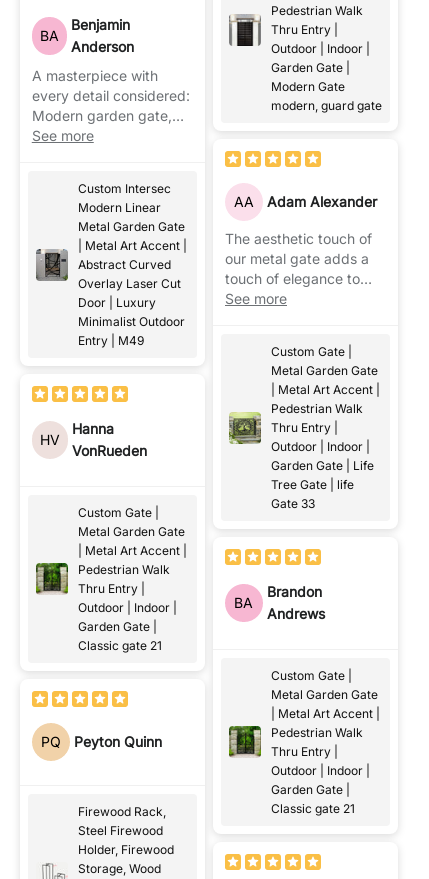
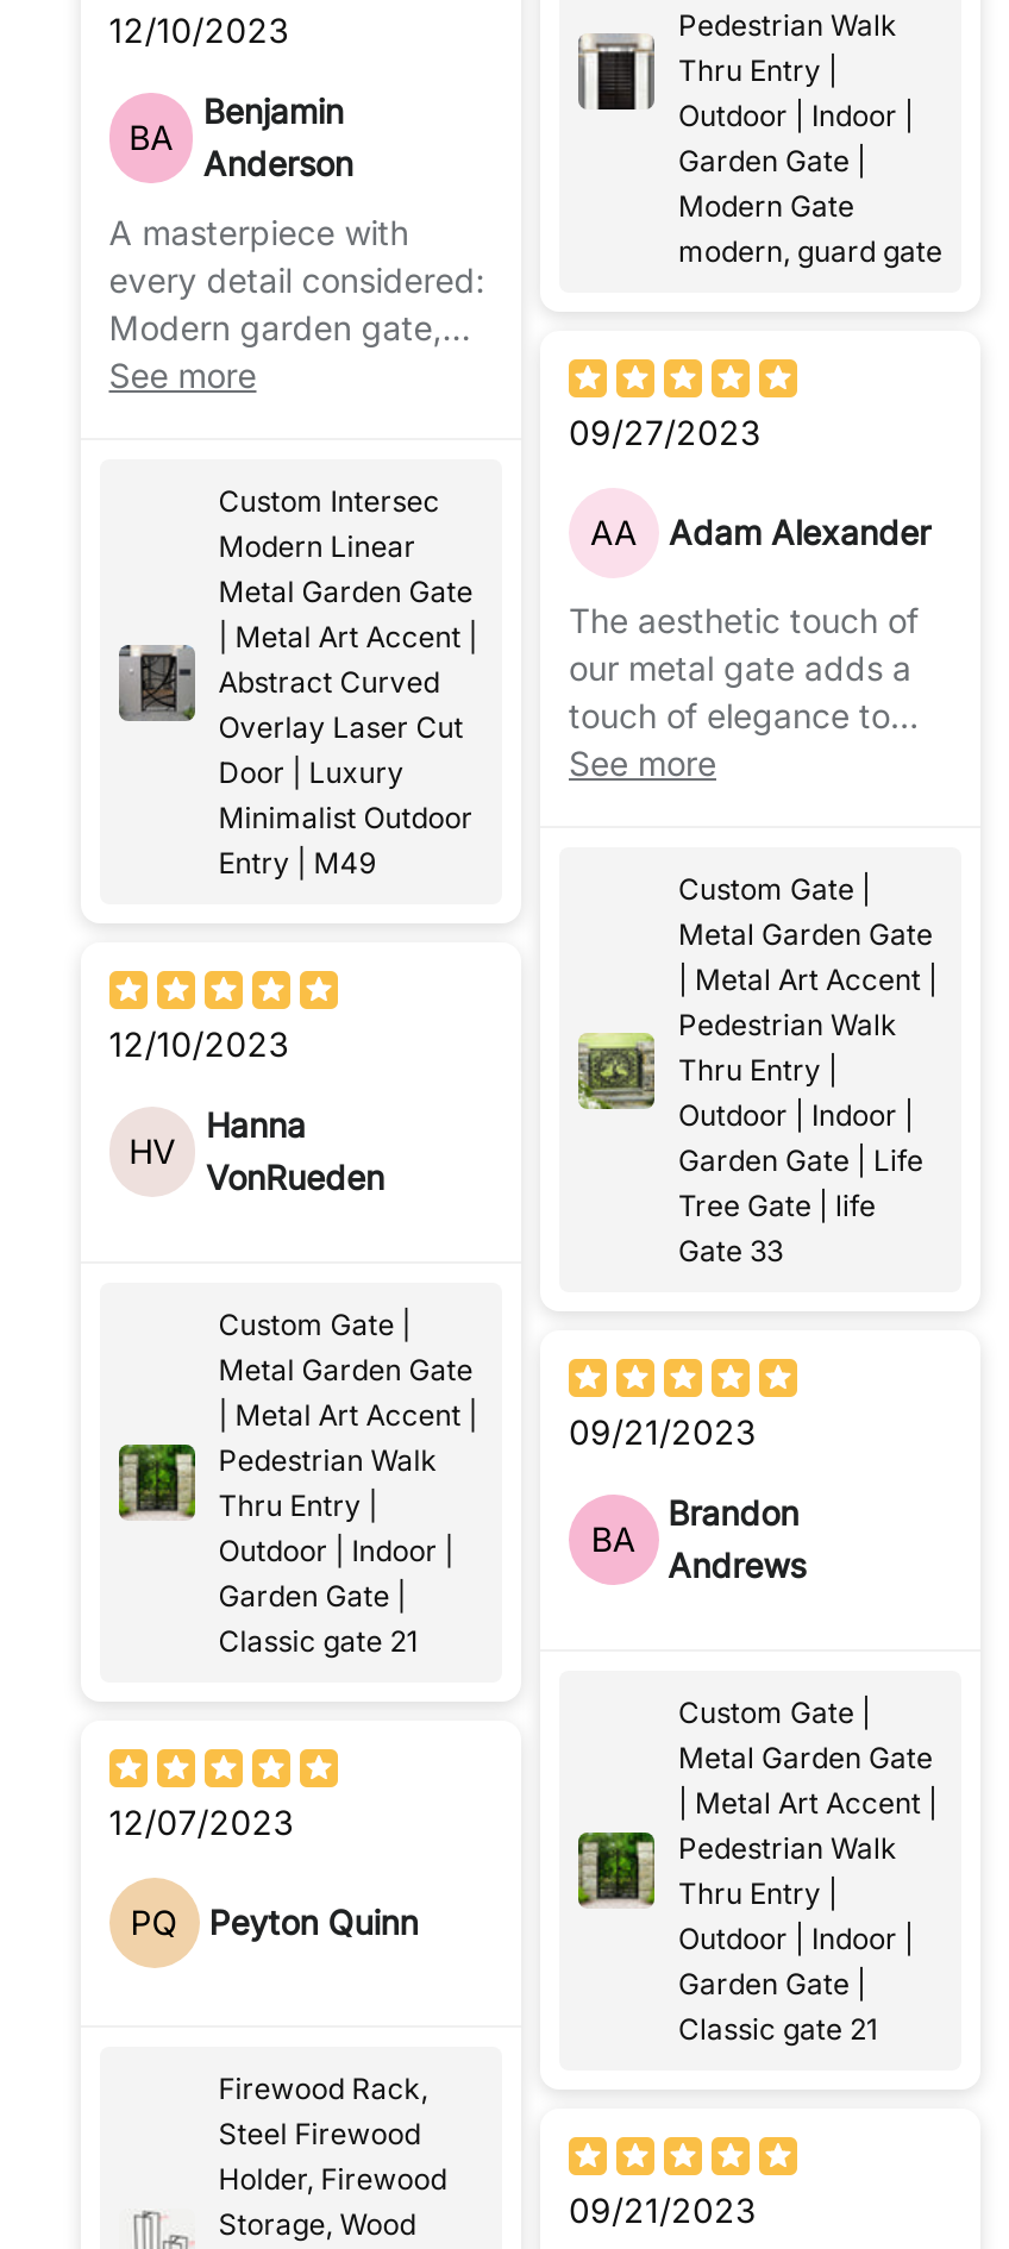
none -> [109,10,290,50] 12/10/2023
none -> [569,412,762,453] 09/27/2023
none -> [109,1024,290,1064] 12/10/2023
none -> [569,1412,757,1452] 09/21/2023
none -> [109,1802,295,1843] 12/07/2023
none -> [569,2190,757,2230] 09/21/2023

